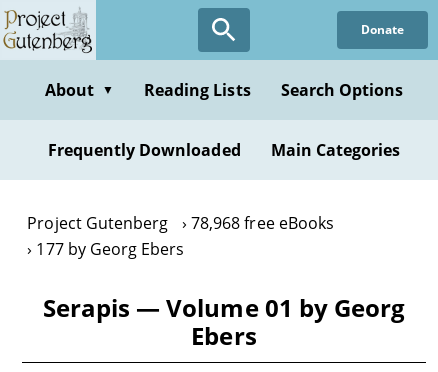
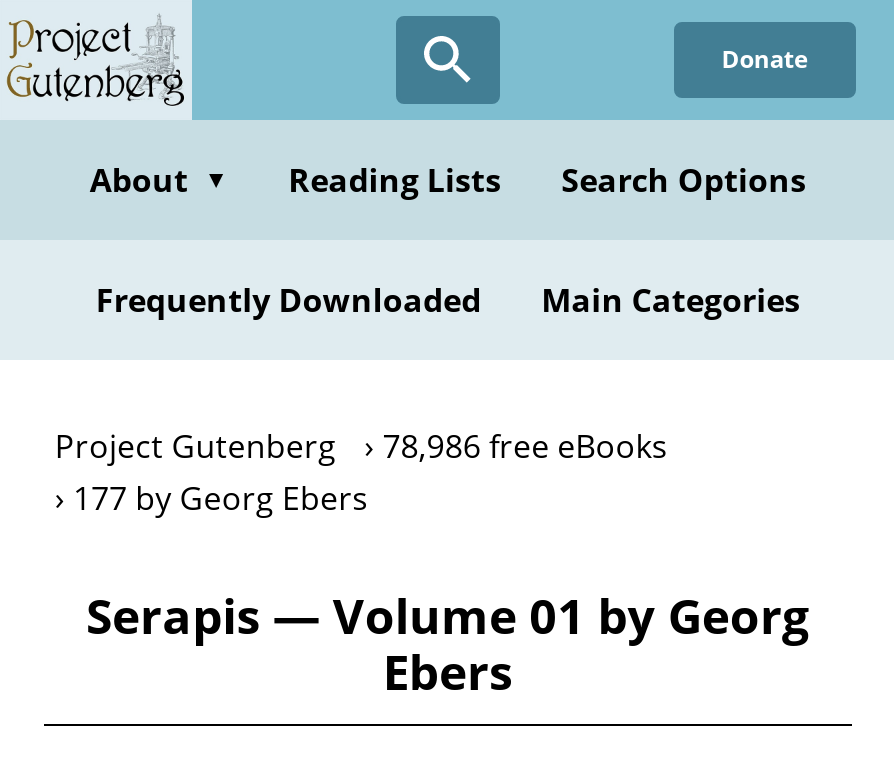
[27,212,334,234] Project Gutenberg 78,968 free eBooks -> [55,424,668,468] Project Gutenberg 78,986 free eBooks

